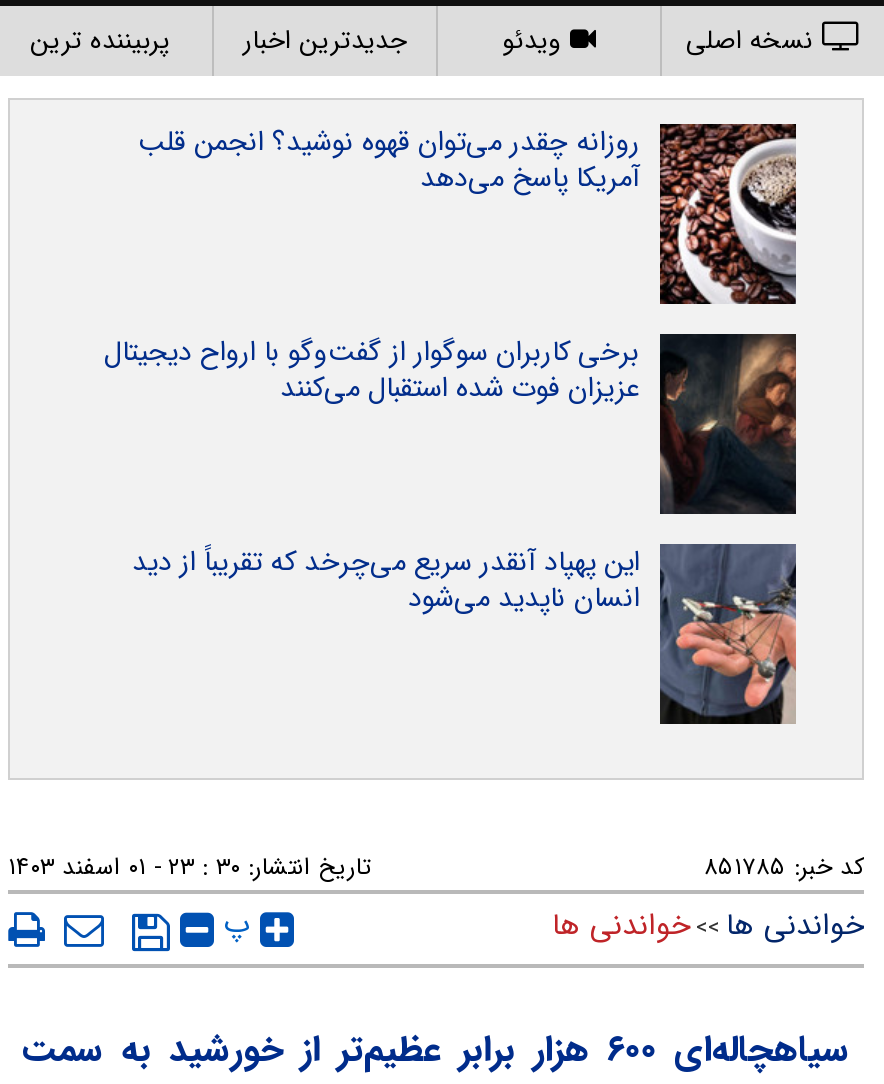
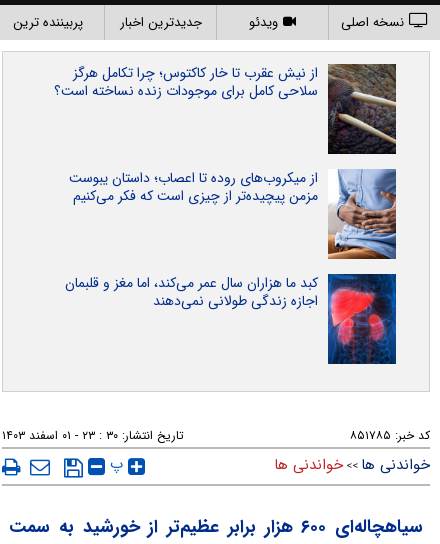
[138,120,796,304] [image] | روزانه چقدر می‌توان قهوه نوشید؟ انجمن قلب | آمریکا پاسخ می‌دهد -> [54,62,396,155] [image] | از نیش عقرب تا خار کاکتوس؛ چرا تکامل هرگز | سلاحی کامل برای موجودات زنده نساخته است؟
[104,330,798,516] [image] | برخی کاربران سوگوار از گفت‌وگو با ارواح دیجیتال | عزیزان فوت شده استقبال می‌کنند -> [69,167,397,260] [image] | از میکروب‌های روده تا اعصاب؛ داستان یبوست | مزمن پیچیده‌تر از چیزی است که فکر می‌کنیم
[132,540,798,724] [image] | این پهپاد آنقدر سریع می‌چرخد که تقریباً از دید | انسان ناپدید می‌شود -> [65,272,397,365] [image] | کبد ما هزاران سال عمر می‌کند، اما مغز و قلبمان | اجازه زندگی طولانی نمی‌دهند

